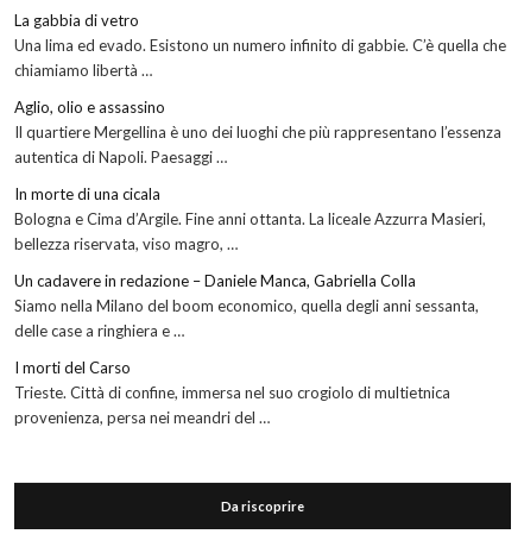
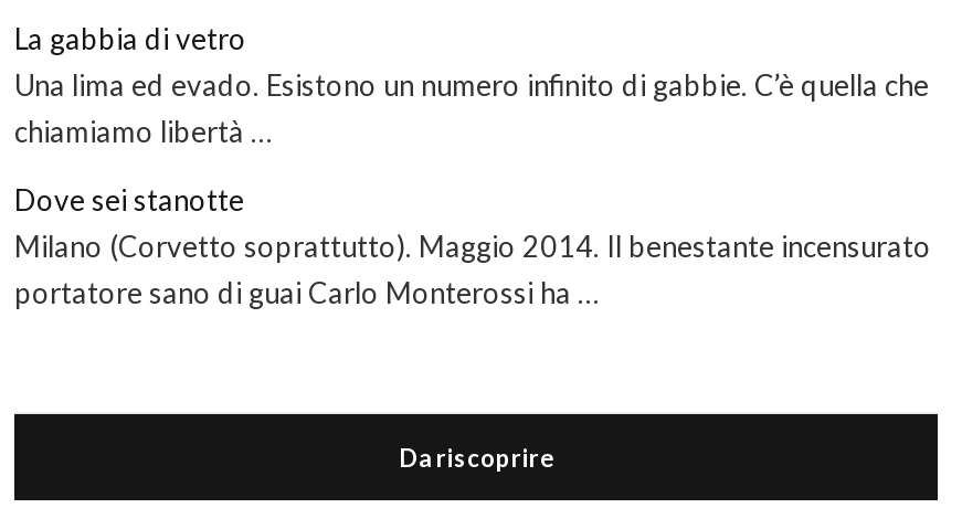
[14,97,501,427] Aglio, olio e assassino | Il quartiere Mergellina è uno dei luoghi che più rappresentano l’essenza | autentica di Napoli. Paesaggi … | In morte di una cicala | Bologna e Cima d’Argile. Fine anni ottanta. La liceale Azzurra Masieri, | bellezza riservata, viso magro, … | Un cadavere in redazione – Daniele Manca, Gabriella Colla | Siamo nella Milano del boom economico, quella degli anni sessanta, | delle case a ringhiera e … | I morti del Carso | Trieste. Città di confine, immersa nel suo crogiolo di multietnica | provenienza, persa nei meandri del … -> [14,182,931,310] Dove sei stanotte | Milano (Corvetto soprattutto). Maggio 2014. Il benestante incensurato | portatore sano di guai Carlo Monterossi ha …

